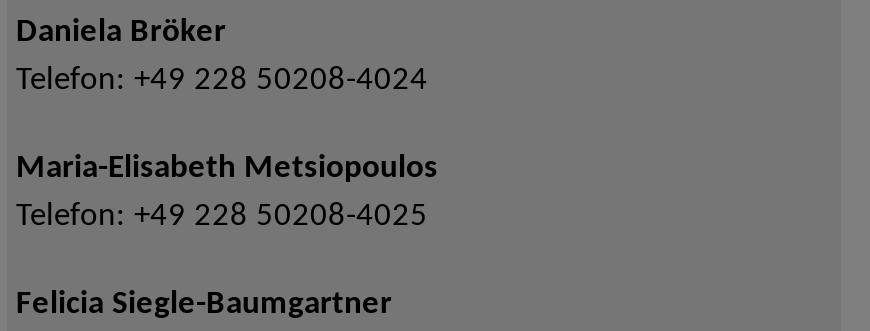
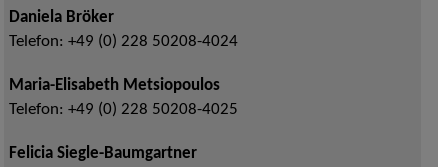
[16,65,428,97] Telefon: +49 228 50208-4024 -> [8,34,237,50] Telefon: +49 (0) 228 50208-4024
[16,201,428,233] Telefon: +49 228 50208-4025 -> [8,102,237,118] Telefon: +49 (0) 228 50208-4025

